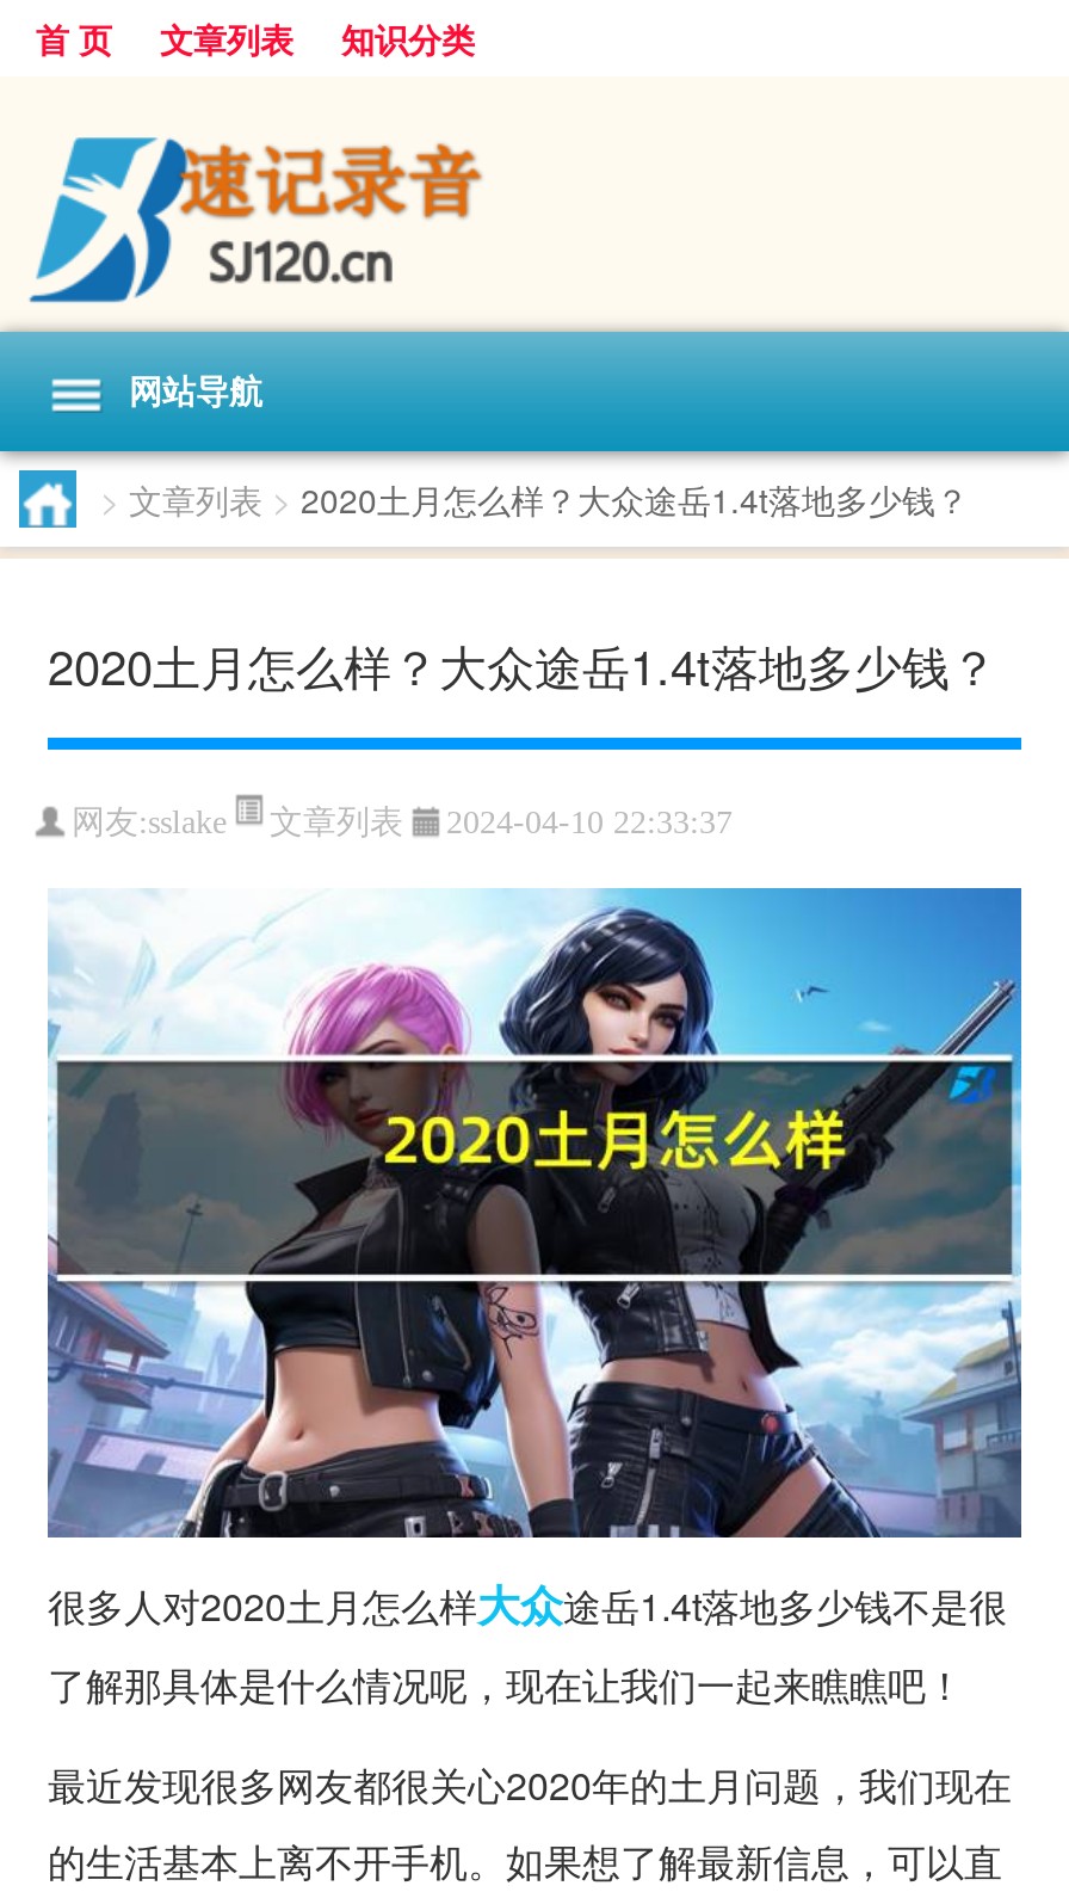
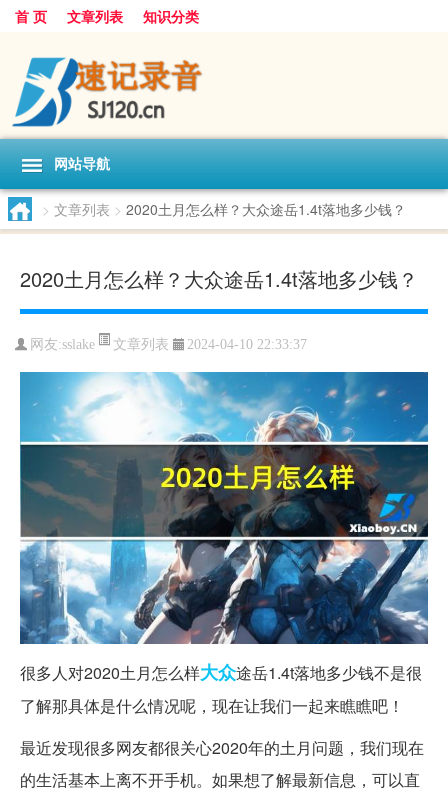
[45,888,1024,1540] [image] -> [19,371,429,645] [image]

